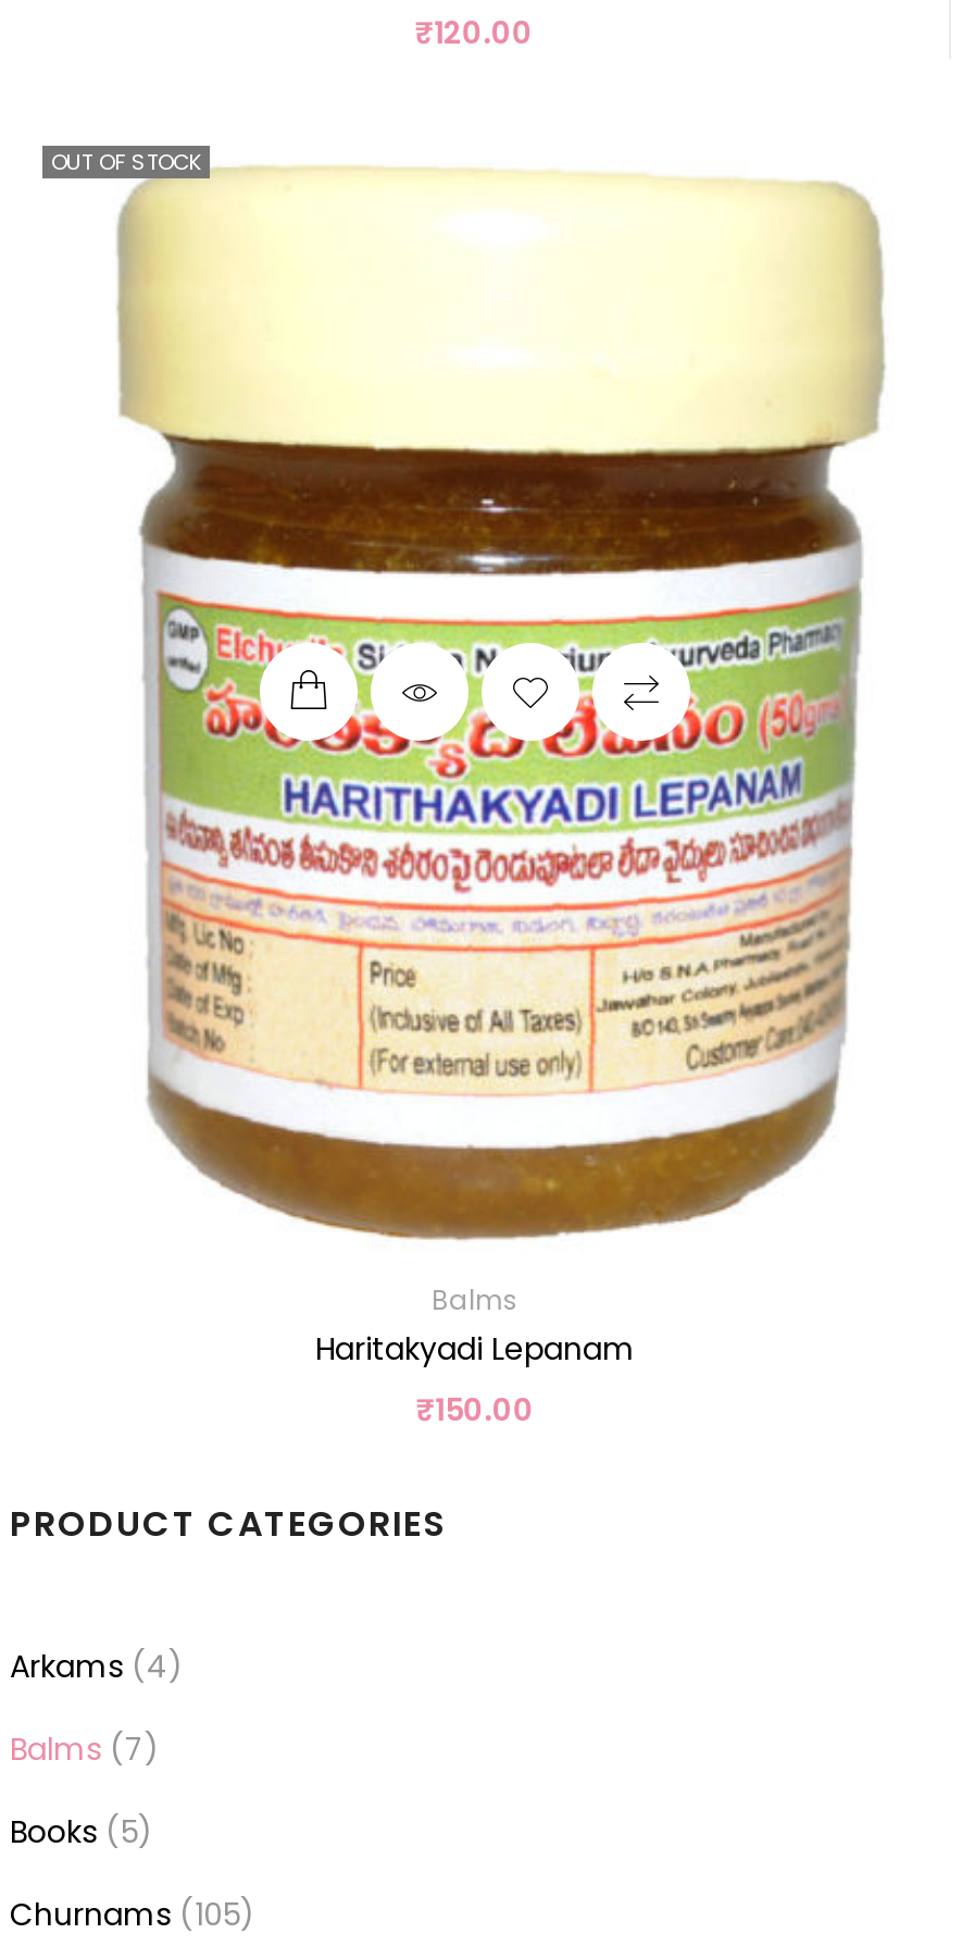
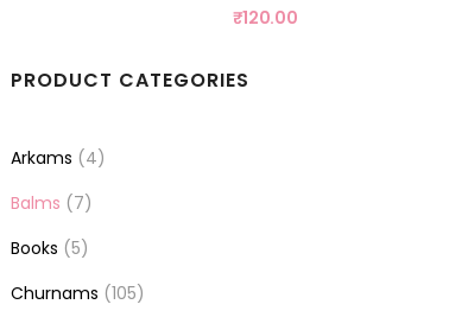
[51,145,886,1242] [image] | OUT OF STOCK -> none
[315,1282,635,1431] Balms | Haritakyadi Lepanam | ₹150.00 -> none

